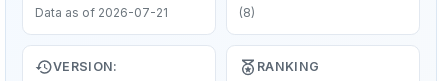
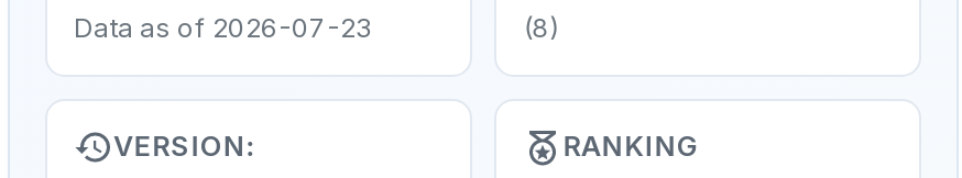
[35,5,168,20] Data as of 2026-07-21 -> [74,10,373,43] Data as of 2026-07-23

